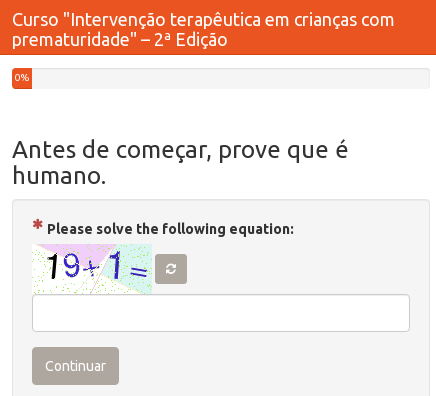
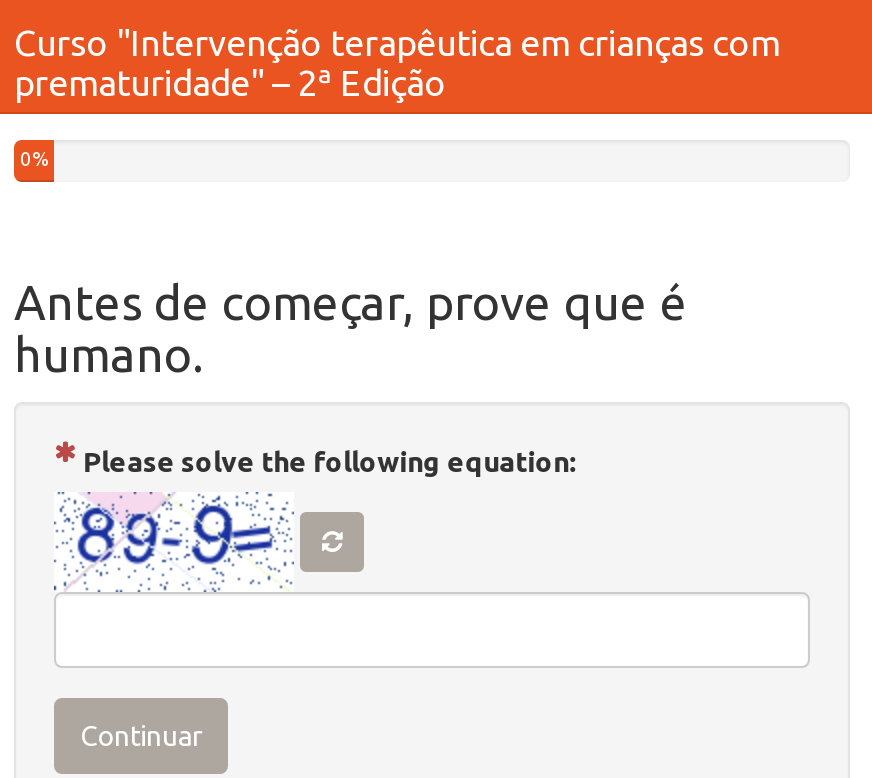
[38,244,152,294] [image] -> [52,492,292,592] [image]

